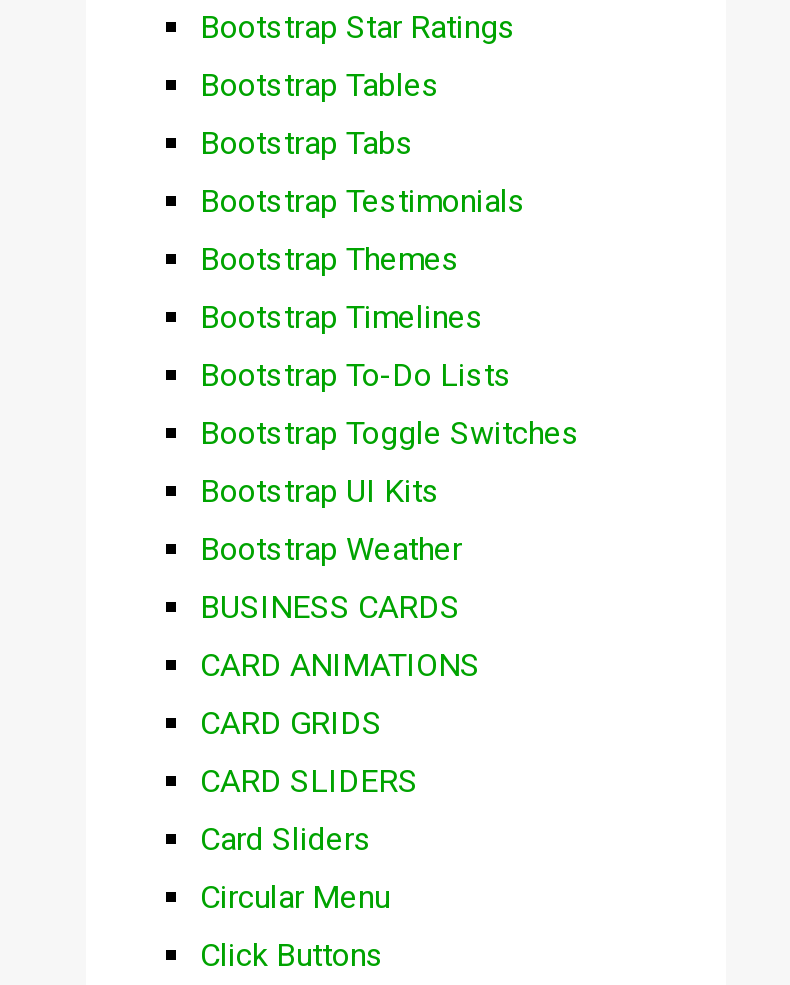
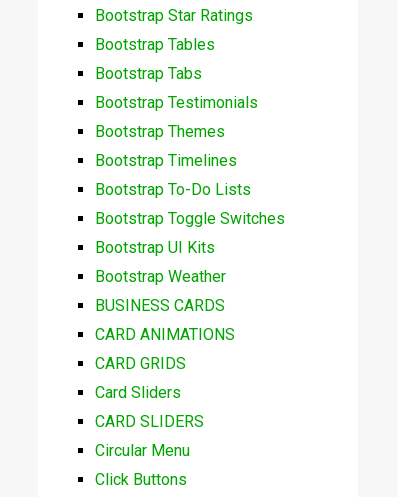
moved [200,763,418,801] -> [95,412,204,431]: CARD SLIDERS
moved [200,821,372,859] -> [95,383,181,402]: Card Sliders

